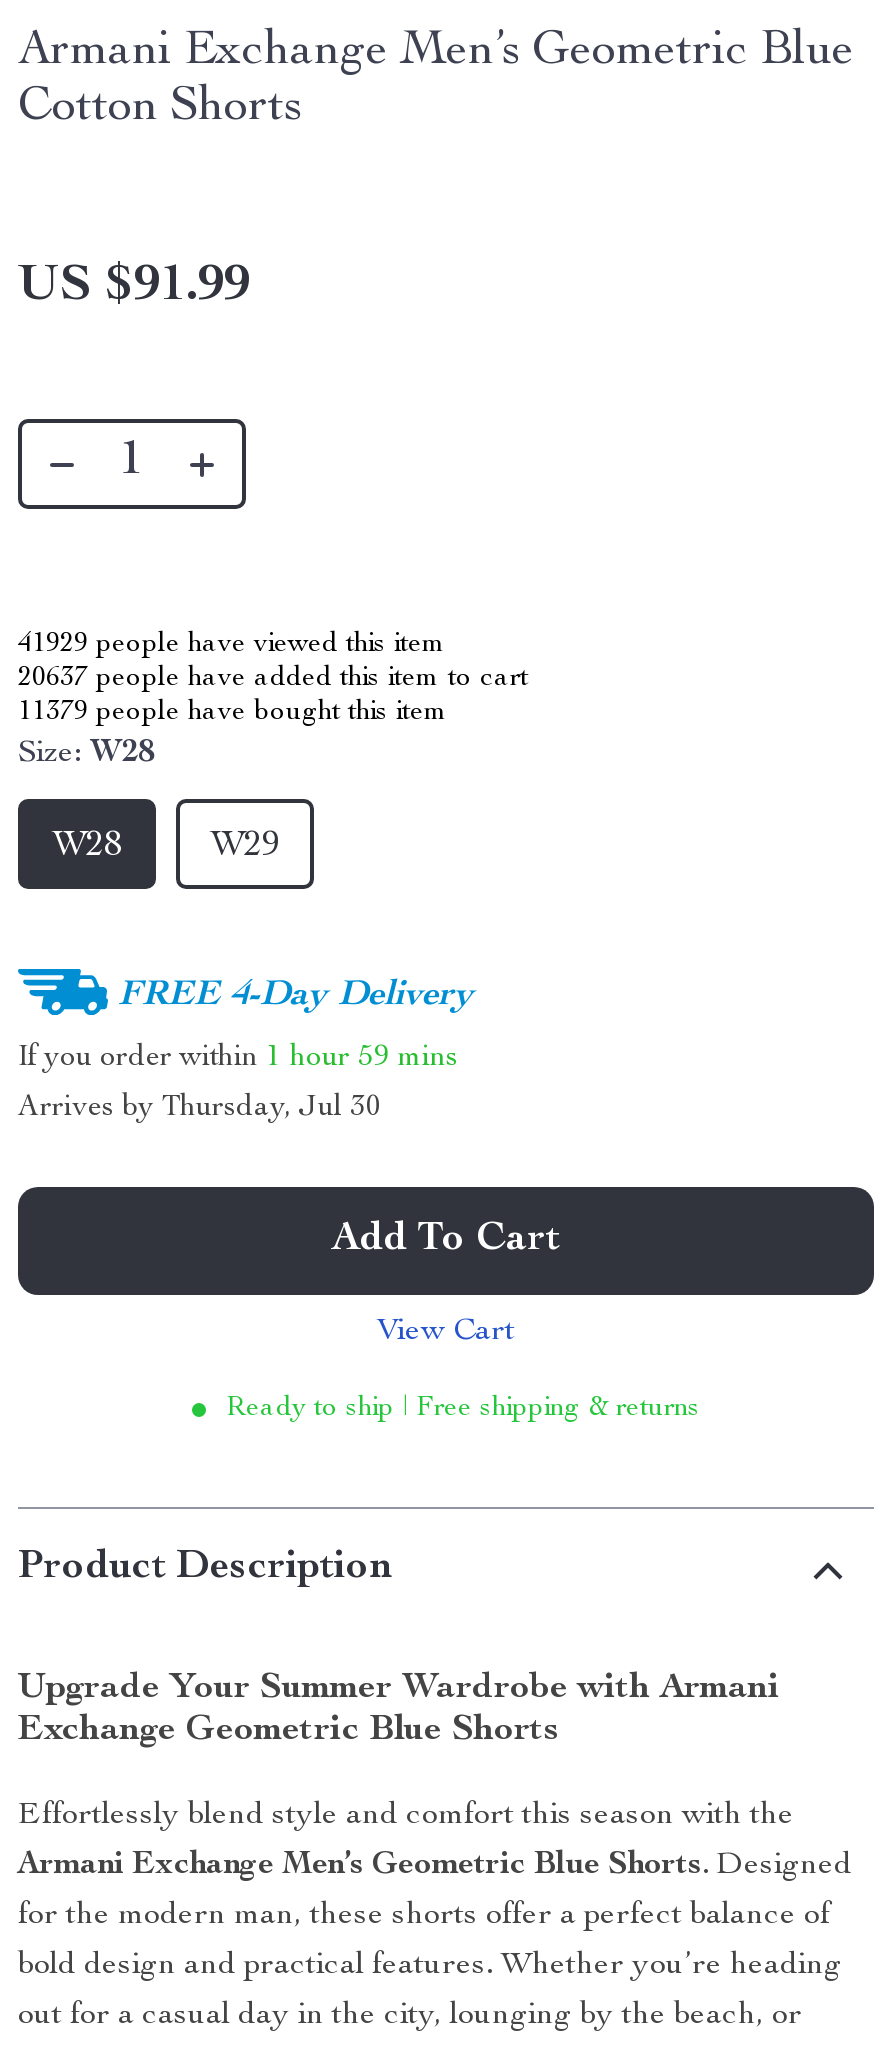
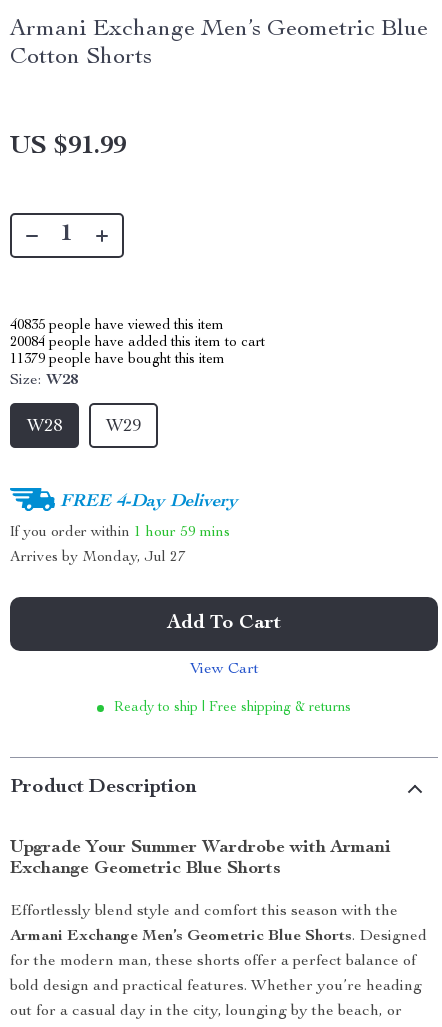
[18,631,446,659] 41929 people have viewed this item -> [10,319,224,333] 40835 people have viewed this item
[18,665,528,693] 20637 people have added this item to cart -> [10,336,265,350] 20084 people have added this item to cart
[18,1093,382,1123] Arrives by Thursday, Jul 30 -> [10,550,186,565] Arrives by Monday, Jul 27

